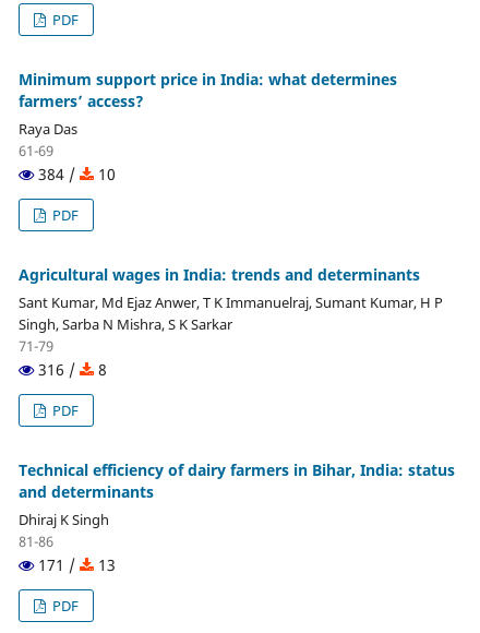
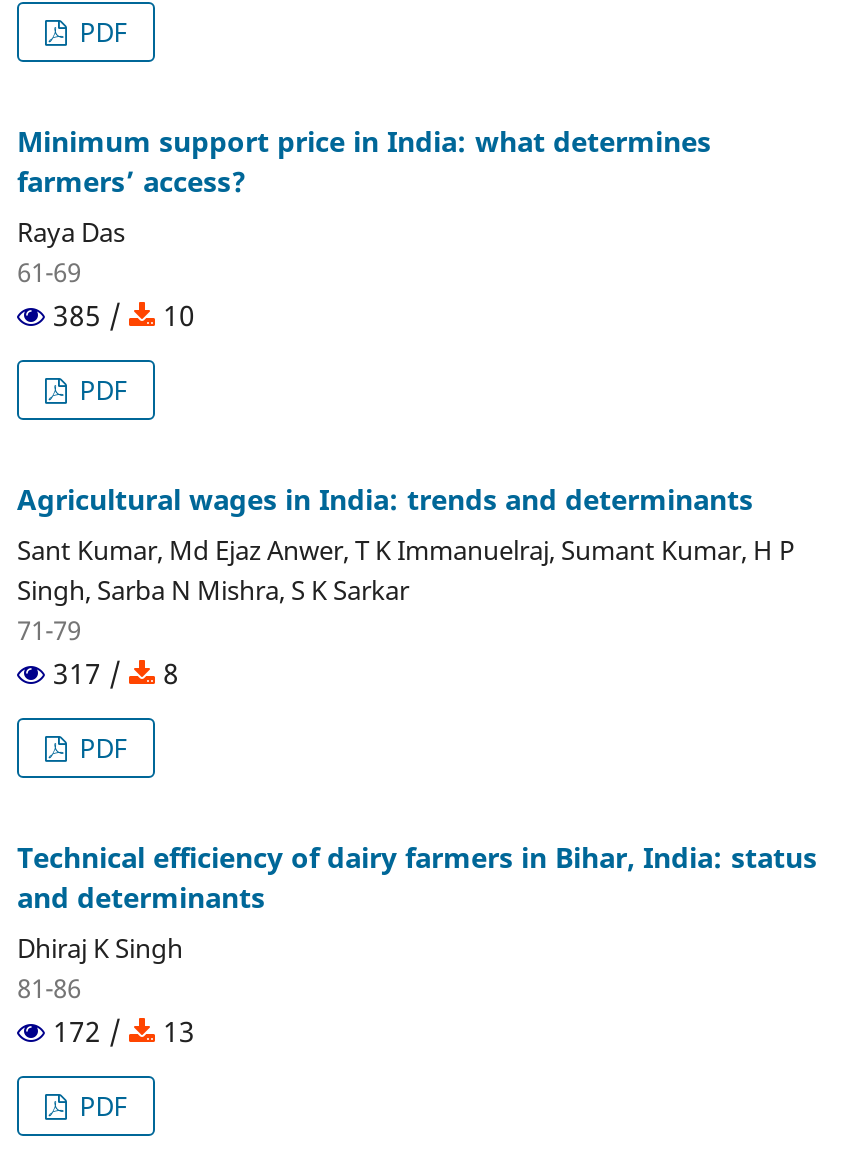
[34,163,116,184] 384 / 10 -> [45,296,195,334] 385 / 10
[34,359,107,379] 316 / 8 -> [45,653,179,691] 317 / 8
[34,554,116,575] 171 / 13 -> [45,1011,195,1049] 172 / 13

